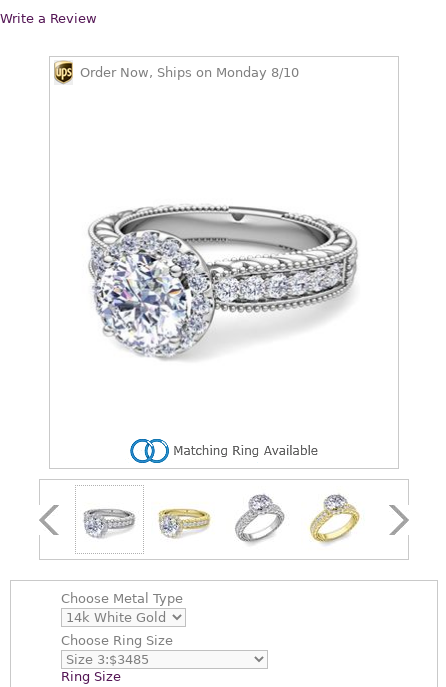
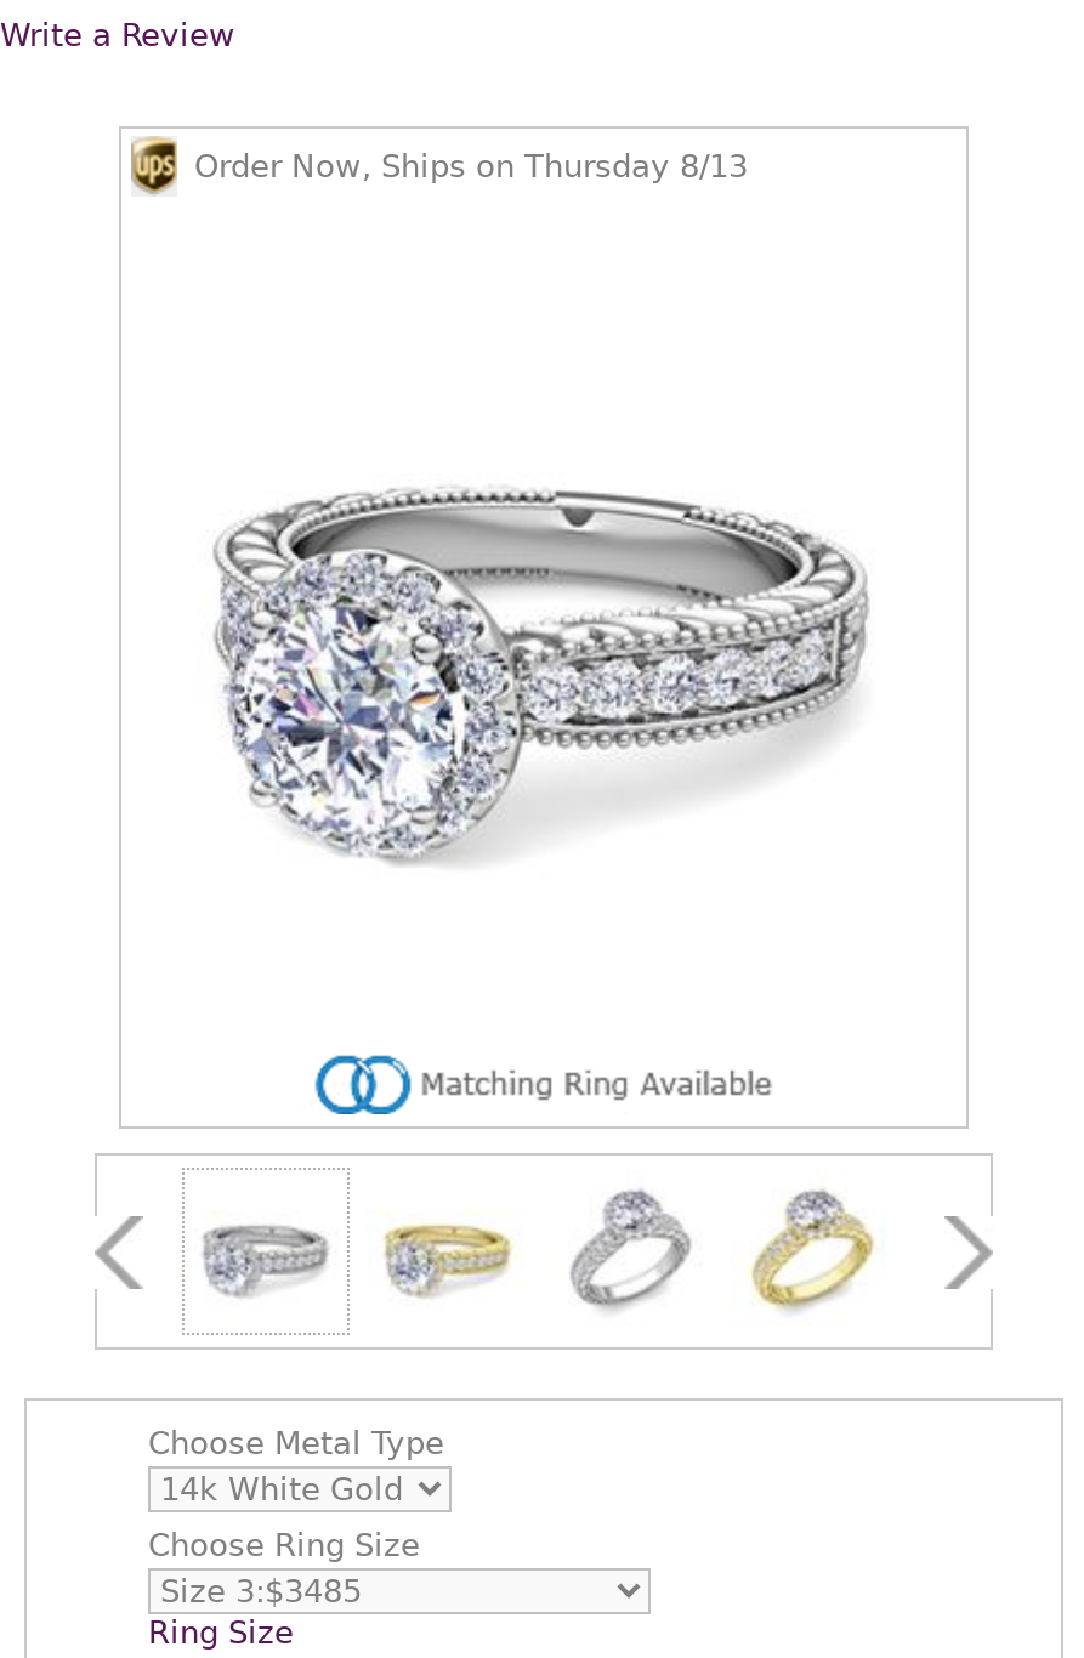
[80,65,299,80] Order Now, Ships on Monday 8/10 -> [194,148,748,184] Order Now, Ships on Thursday 8/13

